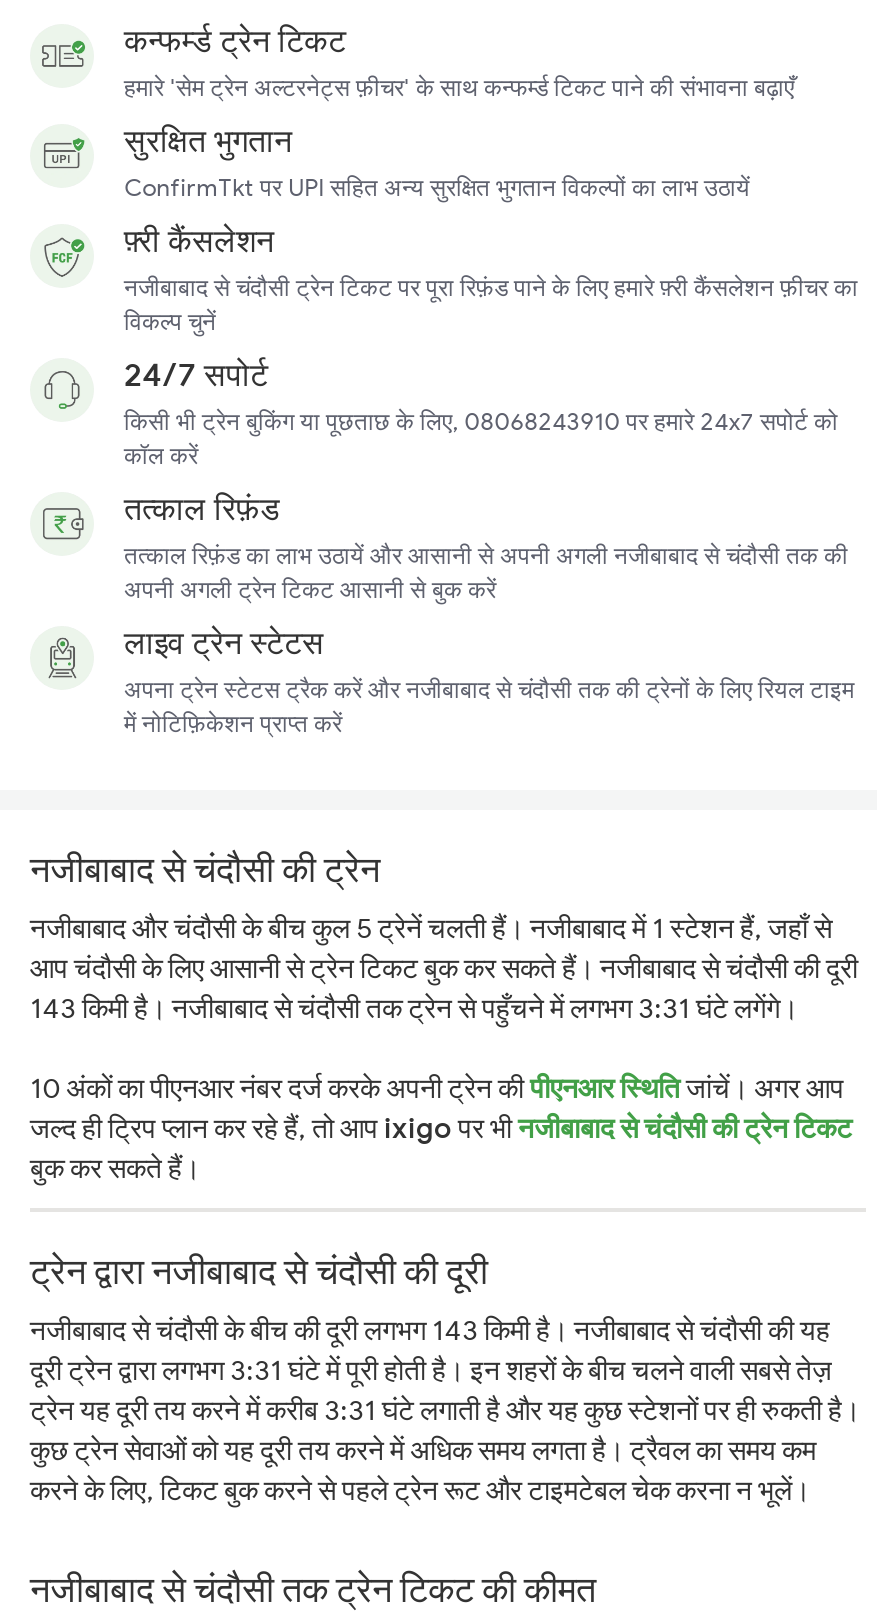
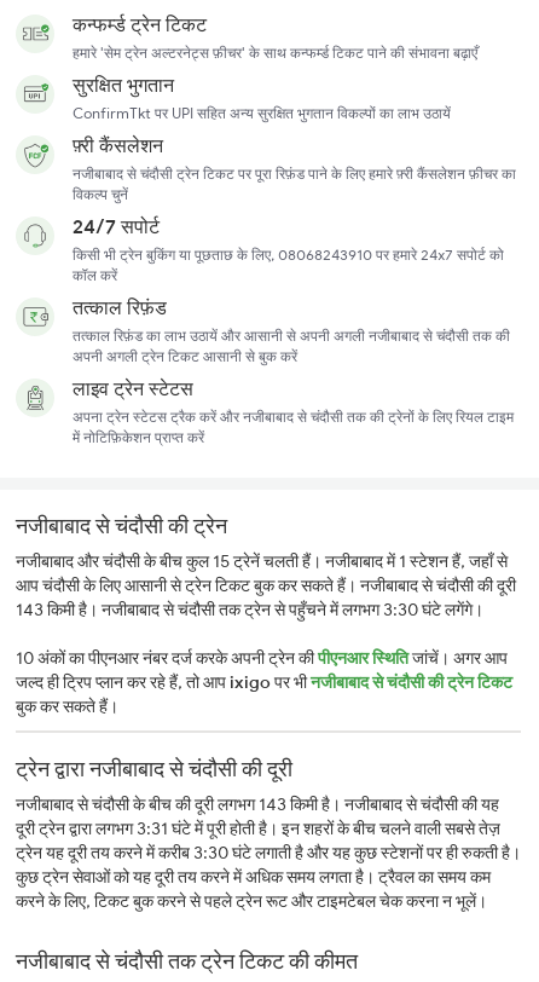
[30,911,832,947] नजीबाबाद और चंदौसी के बीच कुल 5 ट्रेनें चलती हैं। नजीबाबाद में 1 स्टेशन हैं, जहाँ से -> [16,551,508,573] नजीबाबाद और चंदौसी के बीच कुल 15 ट्रेनें चलती हैं। नजीबाबाद में 1 स्टेशन हैं, जहाँ से
[30,991,798,1027] 143 किमी है। नजीबाबाद से चंदौसी तक ट्रेन से पहुँचने में लगभग 3:31 घंटे लगेंगे। -> [16,599,483,621] 143 किमी है। नजीबाबाद से चंदौसी तक ट्रेन से पहुँचने में लगभग 3:30 घंटे लगेंगे।
[30,1393,860,1429] ट्रेन यह दूरी तय करने में करीब 3:31 घंटे लगाती है और यह कुछ स्टेशनों पर ही रुकती है। -> [16,842,521,864] ट्रेन यह दूरी तय करने में करीब 3:30 घंटे लगाती है और यह कुछ स्टेशनों पर ही रुकती है।

